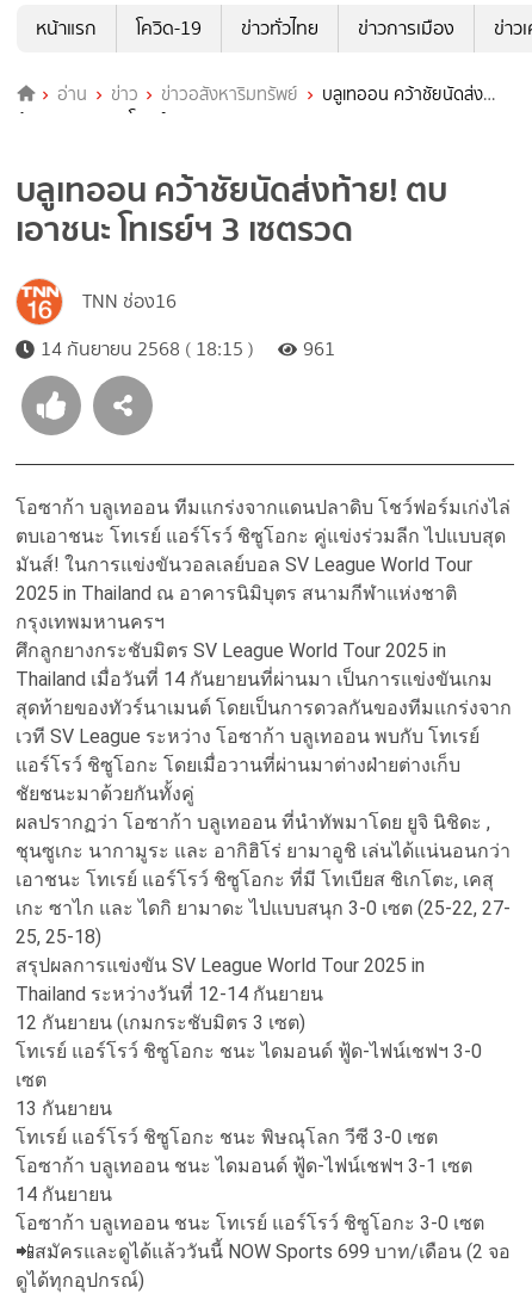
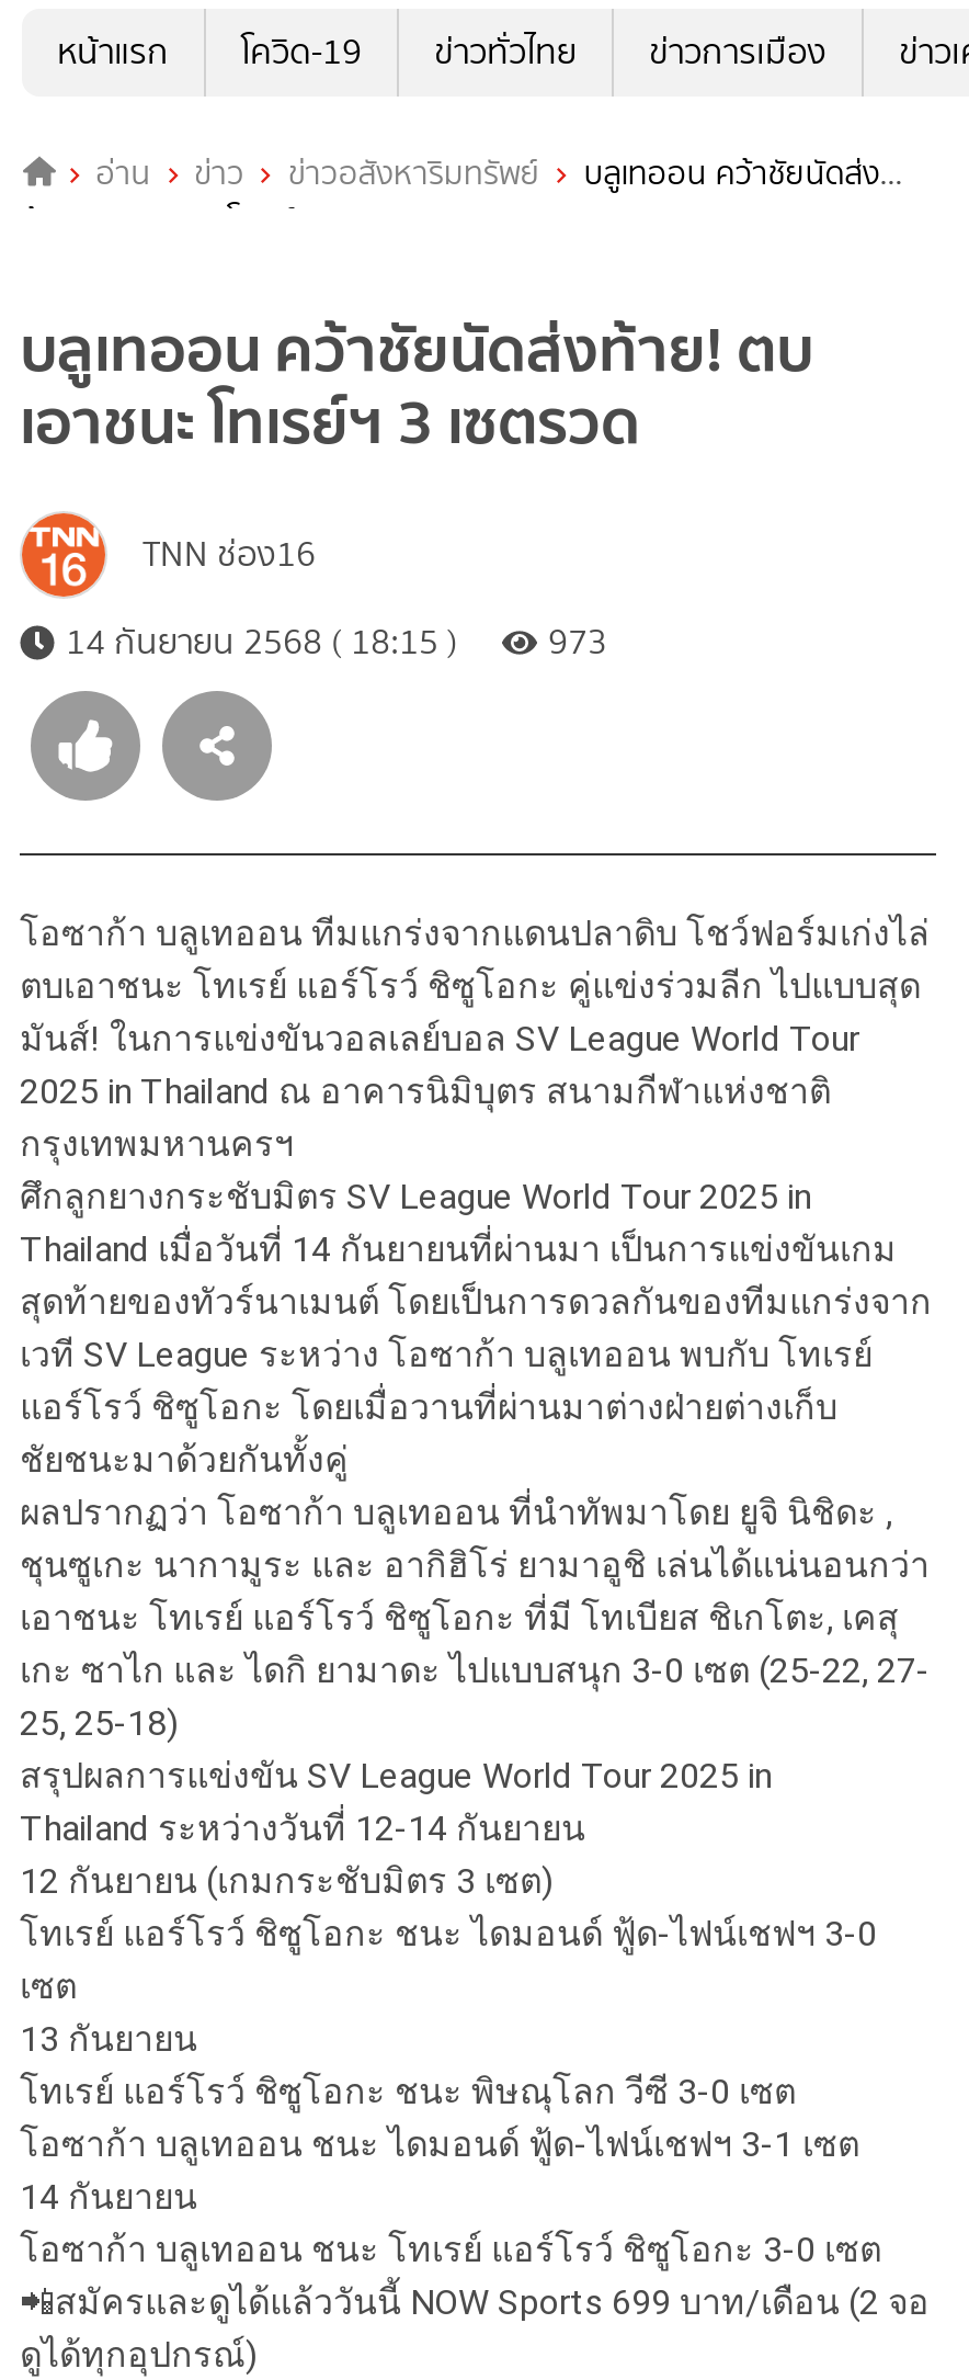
[41,335,335,362] 14 กันยายน 2568 ( 18:15 ) 961 -> [66,616,607,667] 14 กันยายน 2568 ( 18:15 ) 973

